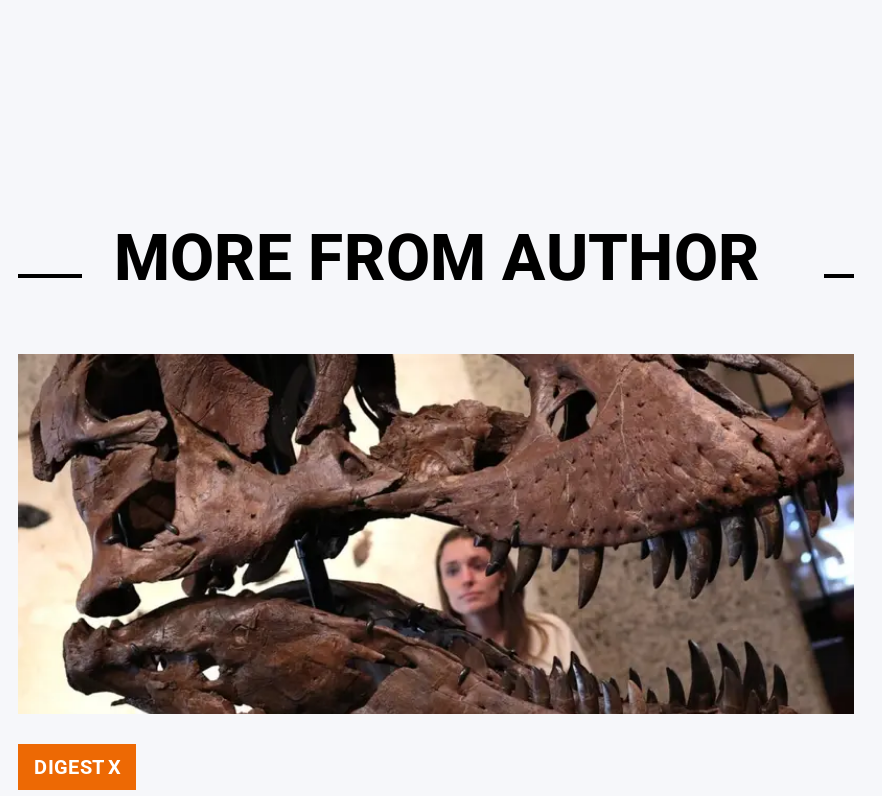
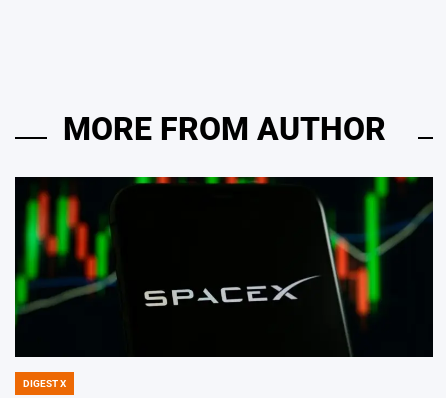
[16,352,856,716] [image] -> [14,176,434,358] [image]

